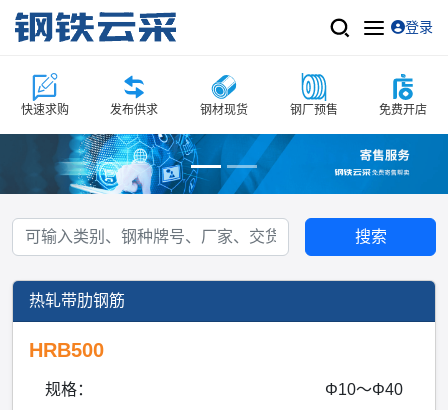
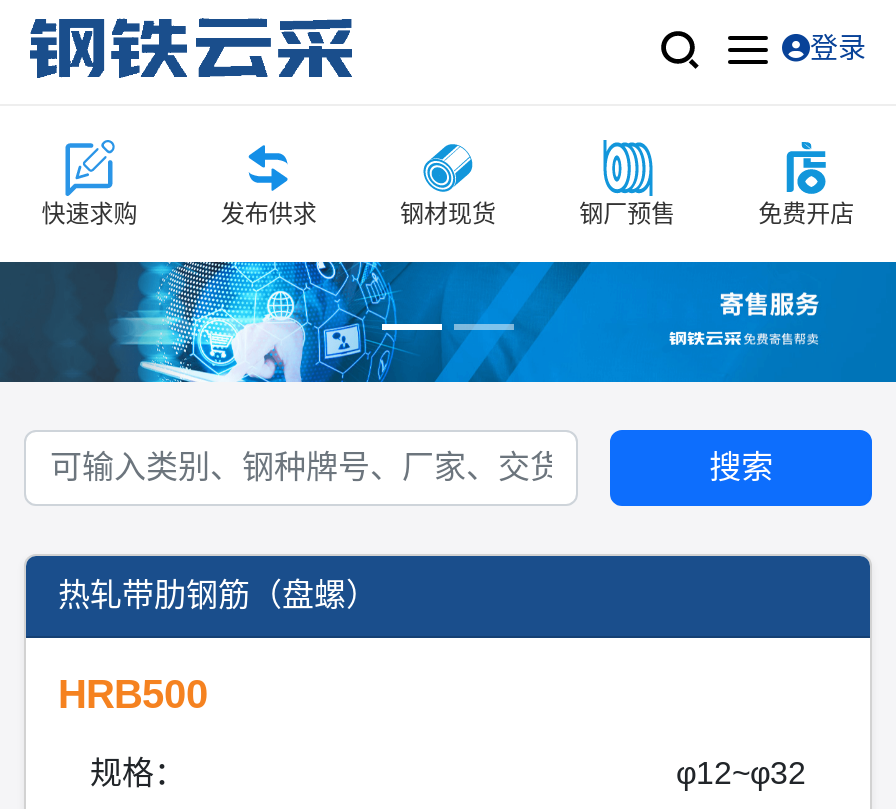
[29,292,125,309] 热轧带肋钢筋 -> [58,578,378,612] 热轧带肋钢筋（盘螺）
[325,381,403,398] Φ10～Φ40 -> [676,756,806,790] φ12~φ32

